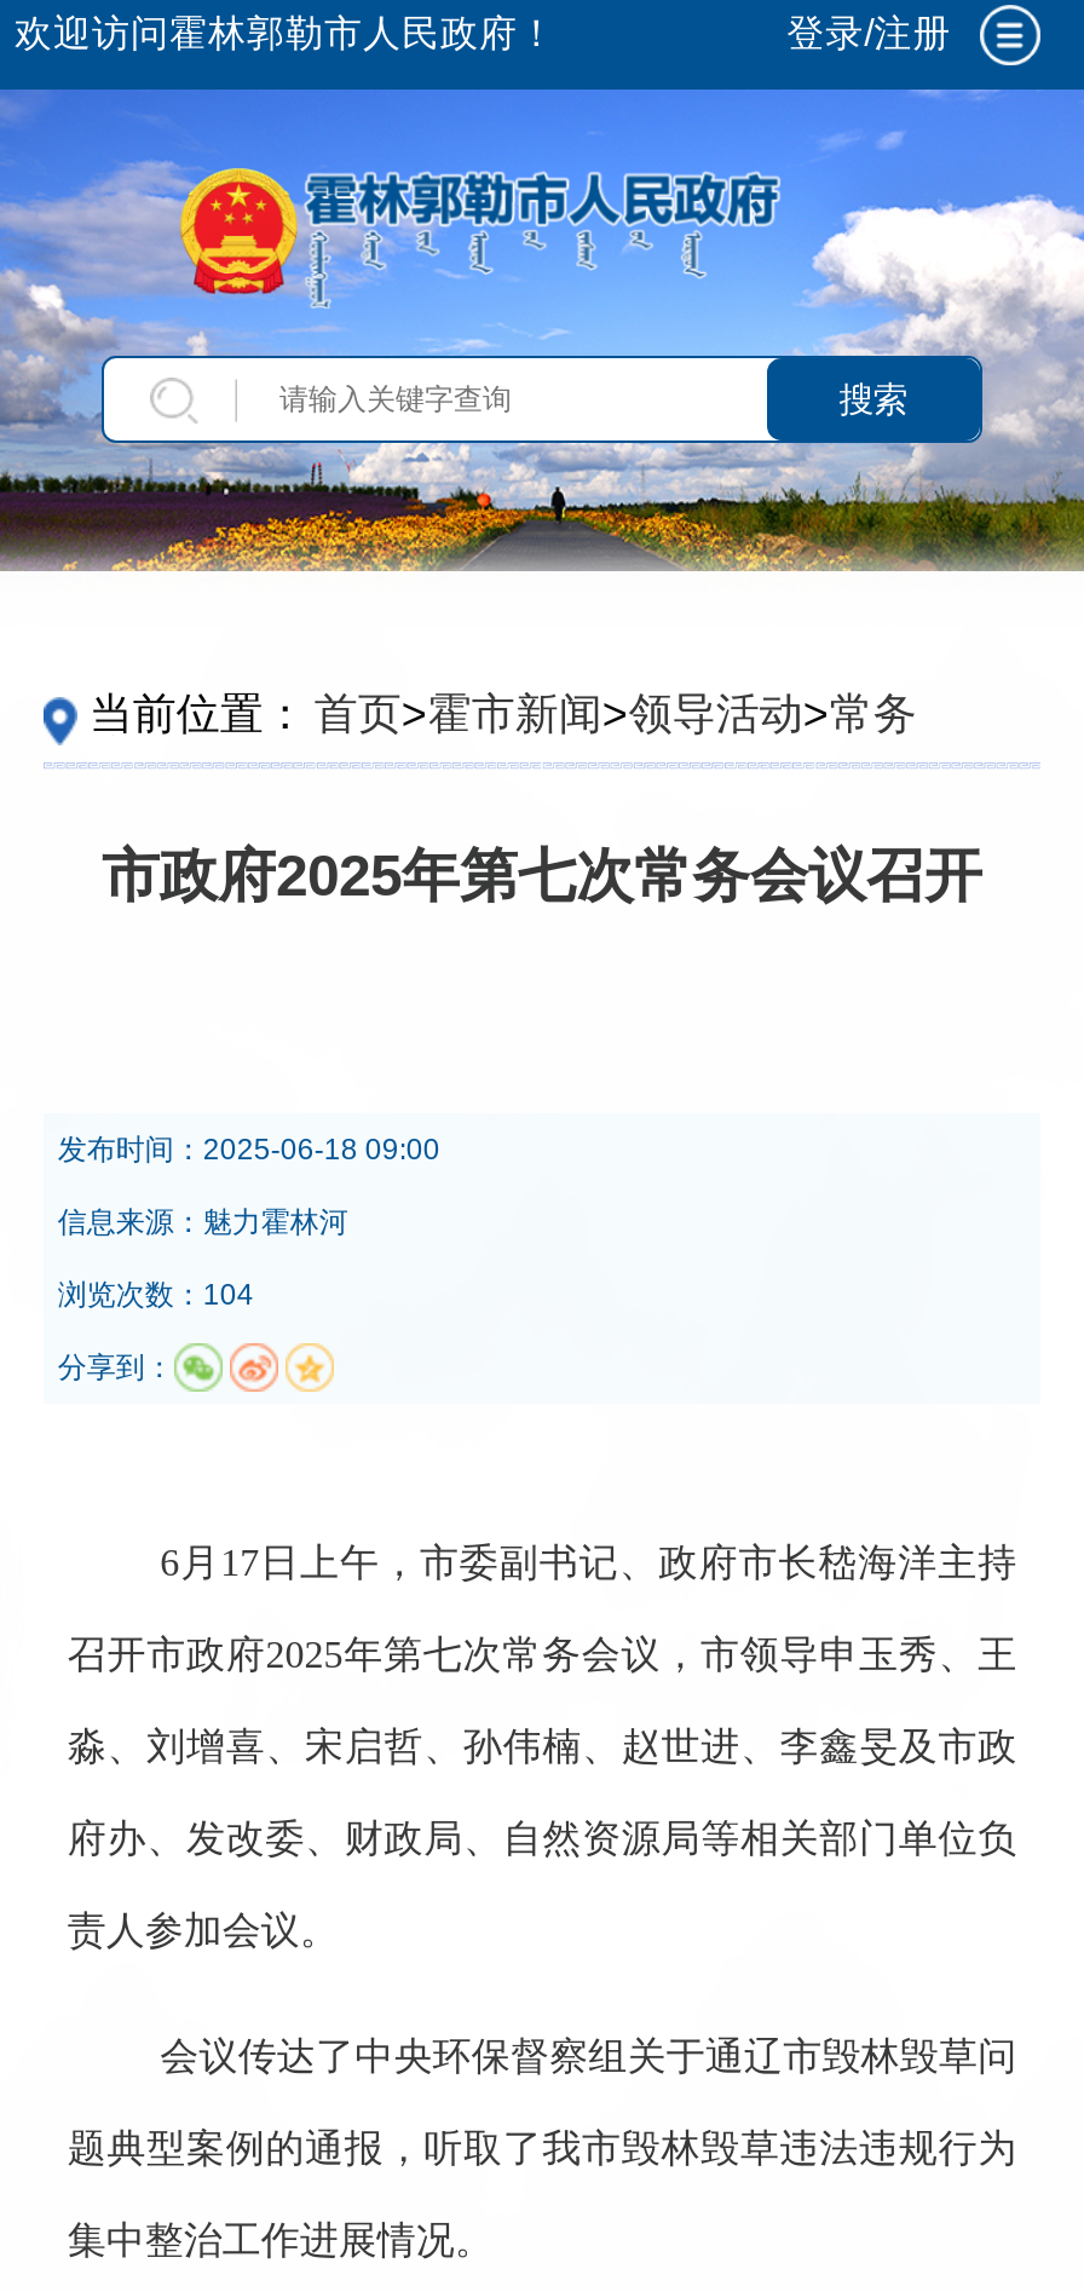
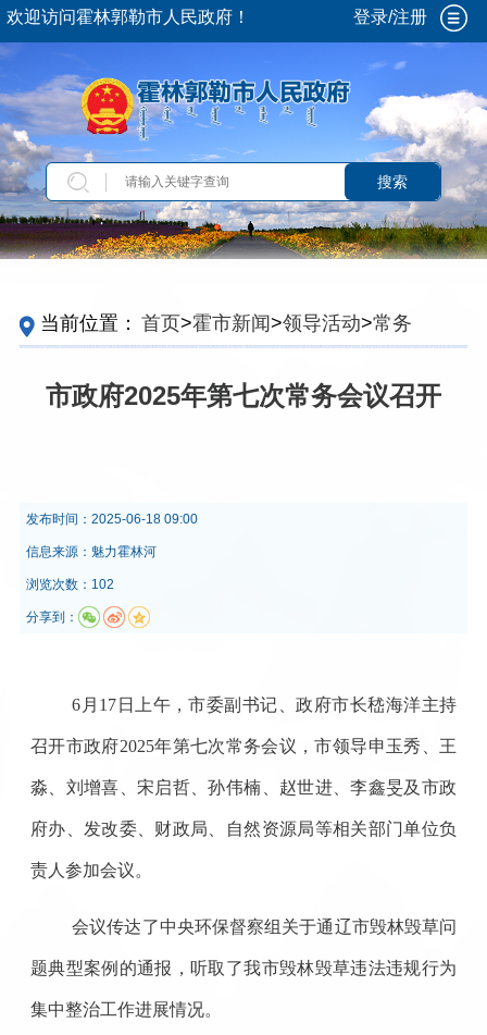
[58,1277,254,1311] 浏览次数：104 -> [26,576,114,592] 浏览次数：102

